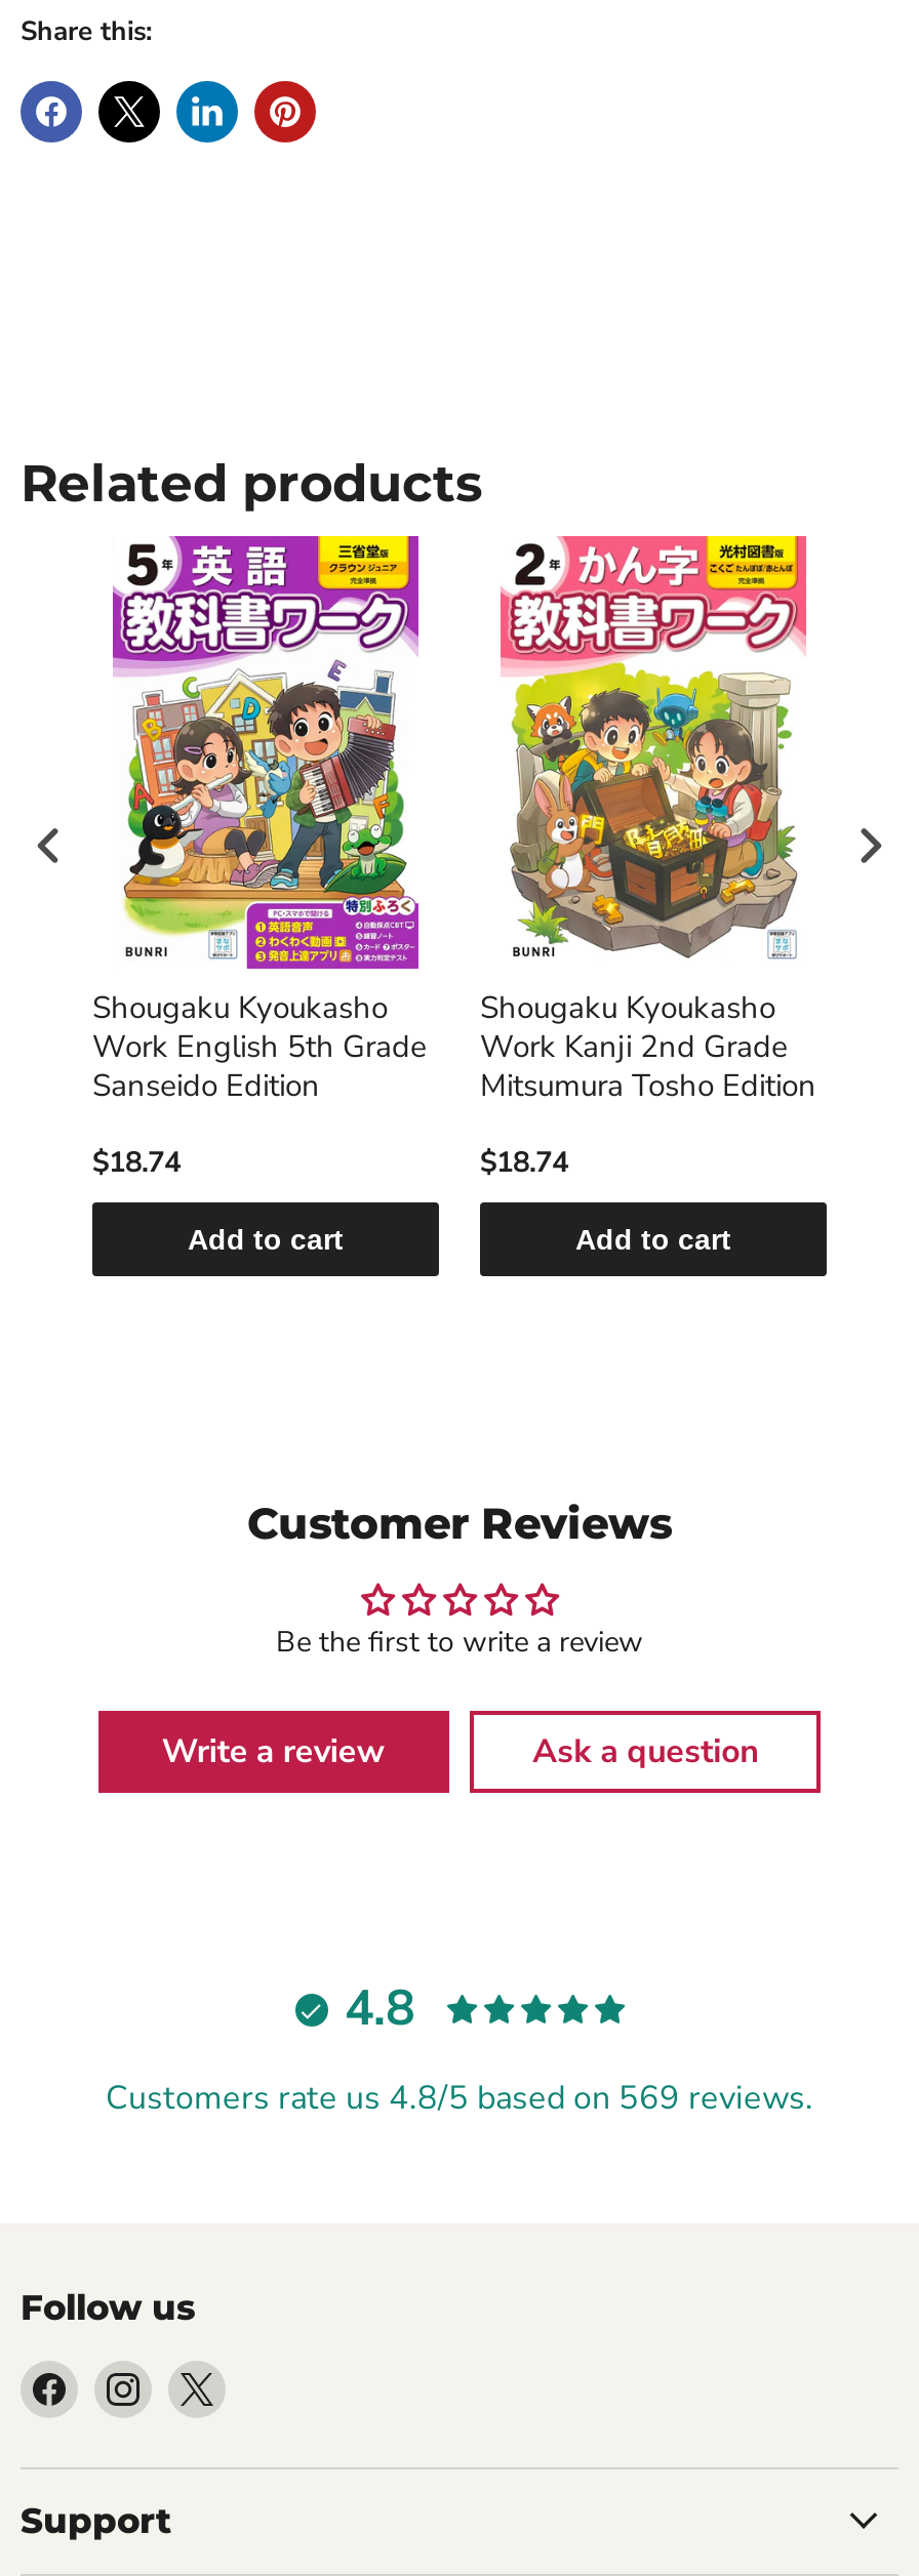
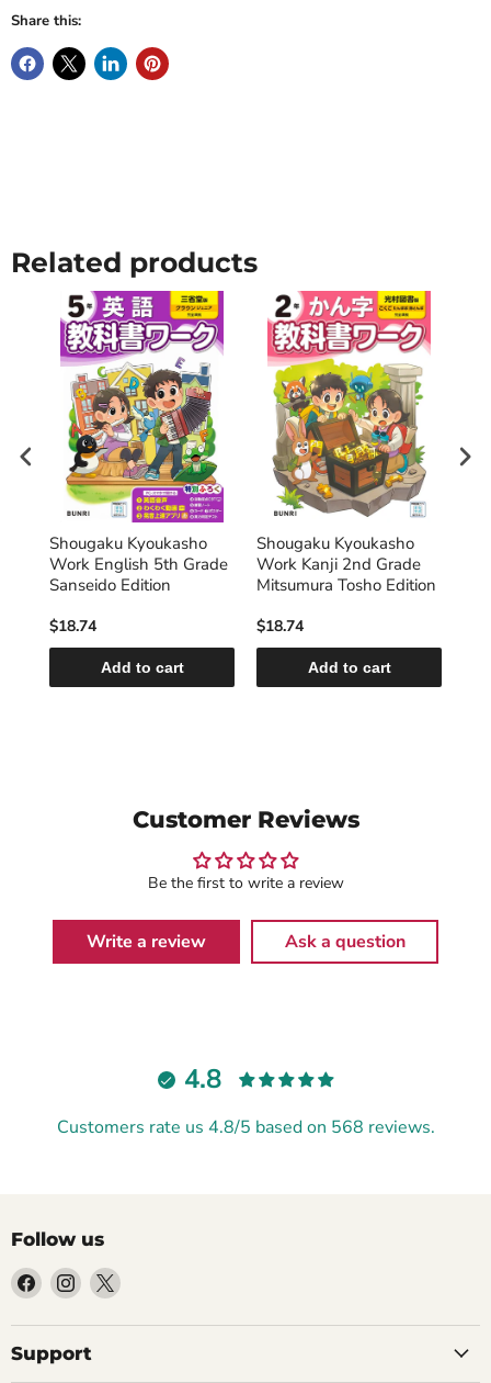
[106,2076,813,2121] Customers rate us 4.8/5 based on 569 reviews. -> [56,1115,435,1139] Customers rate us 4.8/5 based on 568 reviews.

